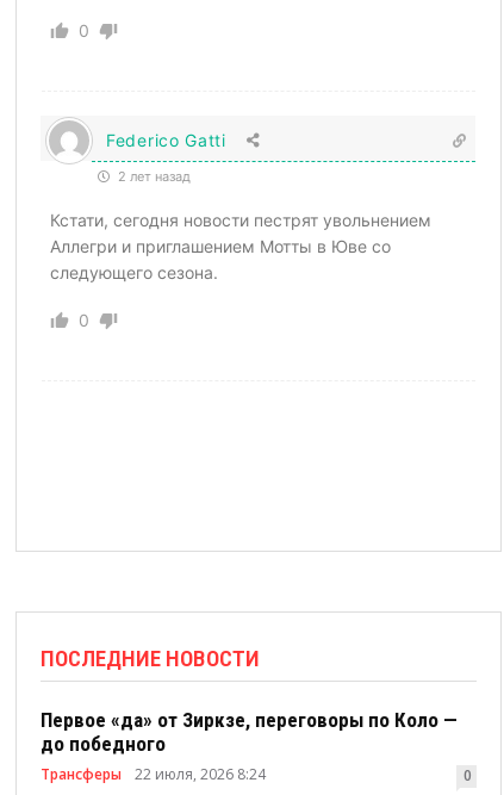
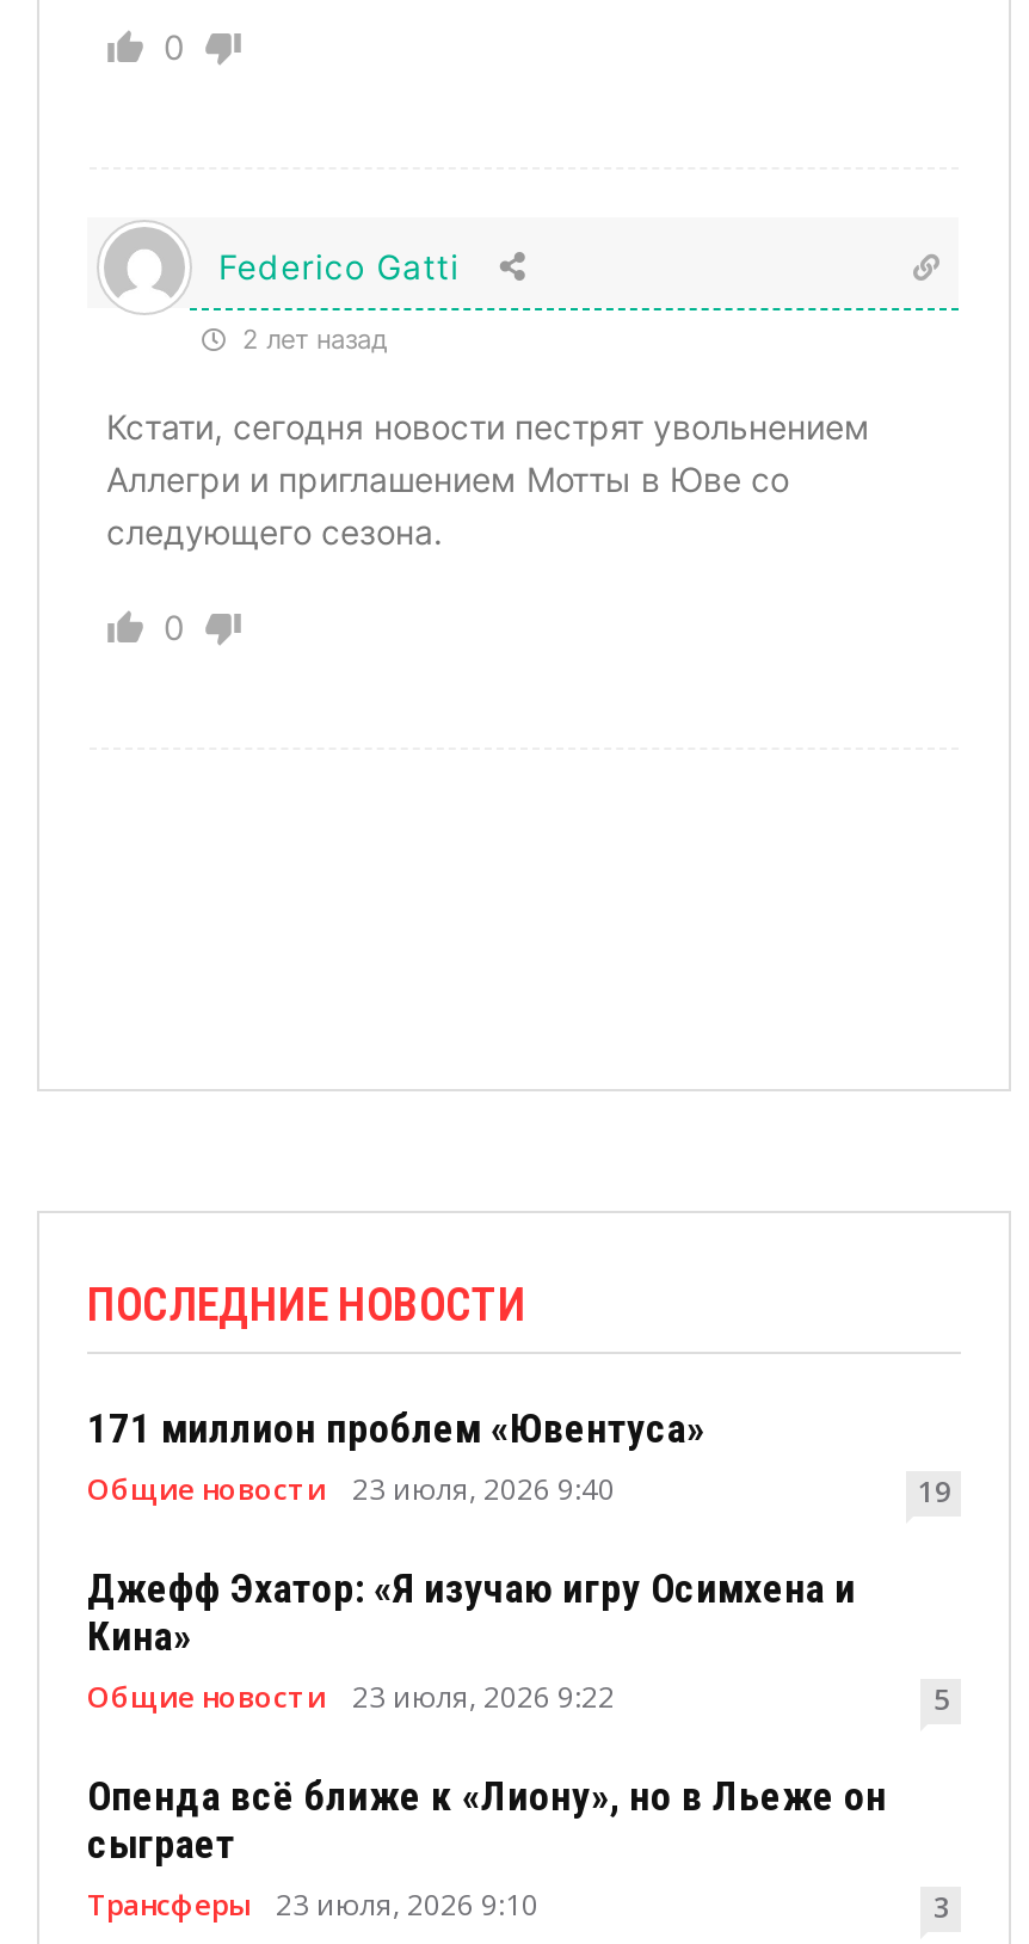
[41,708,458,755] Первое «да» от Зиркзе, переговоры по Коло — | до победного -> [87,1405,951,1868] 171 миллион проблем «Ювентуса» | Общие новости | 23 июля, 2026 9:40 | 19 | Джефф Эхатор: «Я изучаю игру Осимхена и | Кина» | Общие новости | 23 июля, 2026 9:22 | 5 | Опенда всё ближе к «Лиону», но в Льеже он | сыграет
[135,764,471,785] 22 июля, 2026 8:24 | 0 -> [276,1885,950,1928] 23 июля, 2026 9:10 | 3

